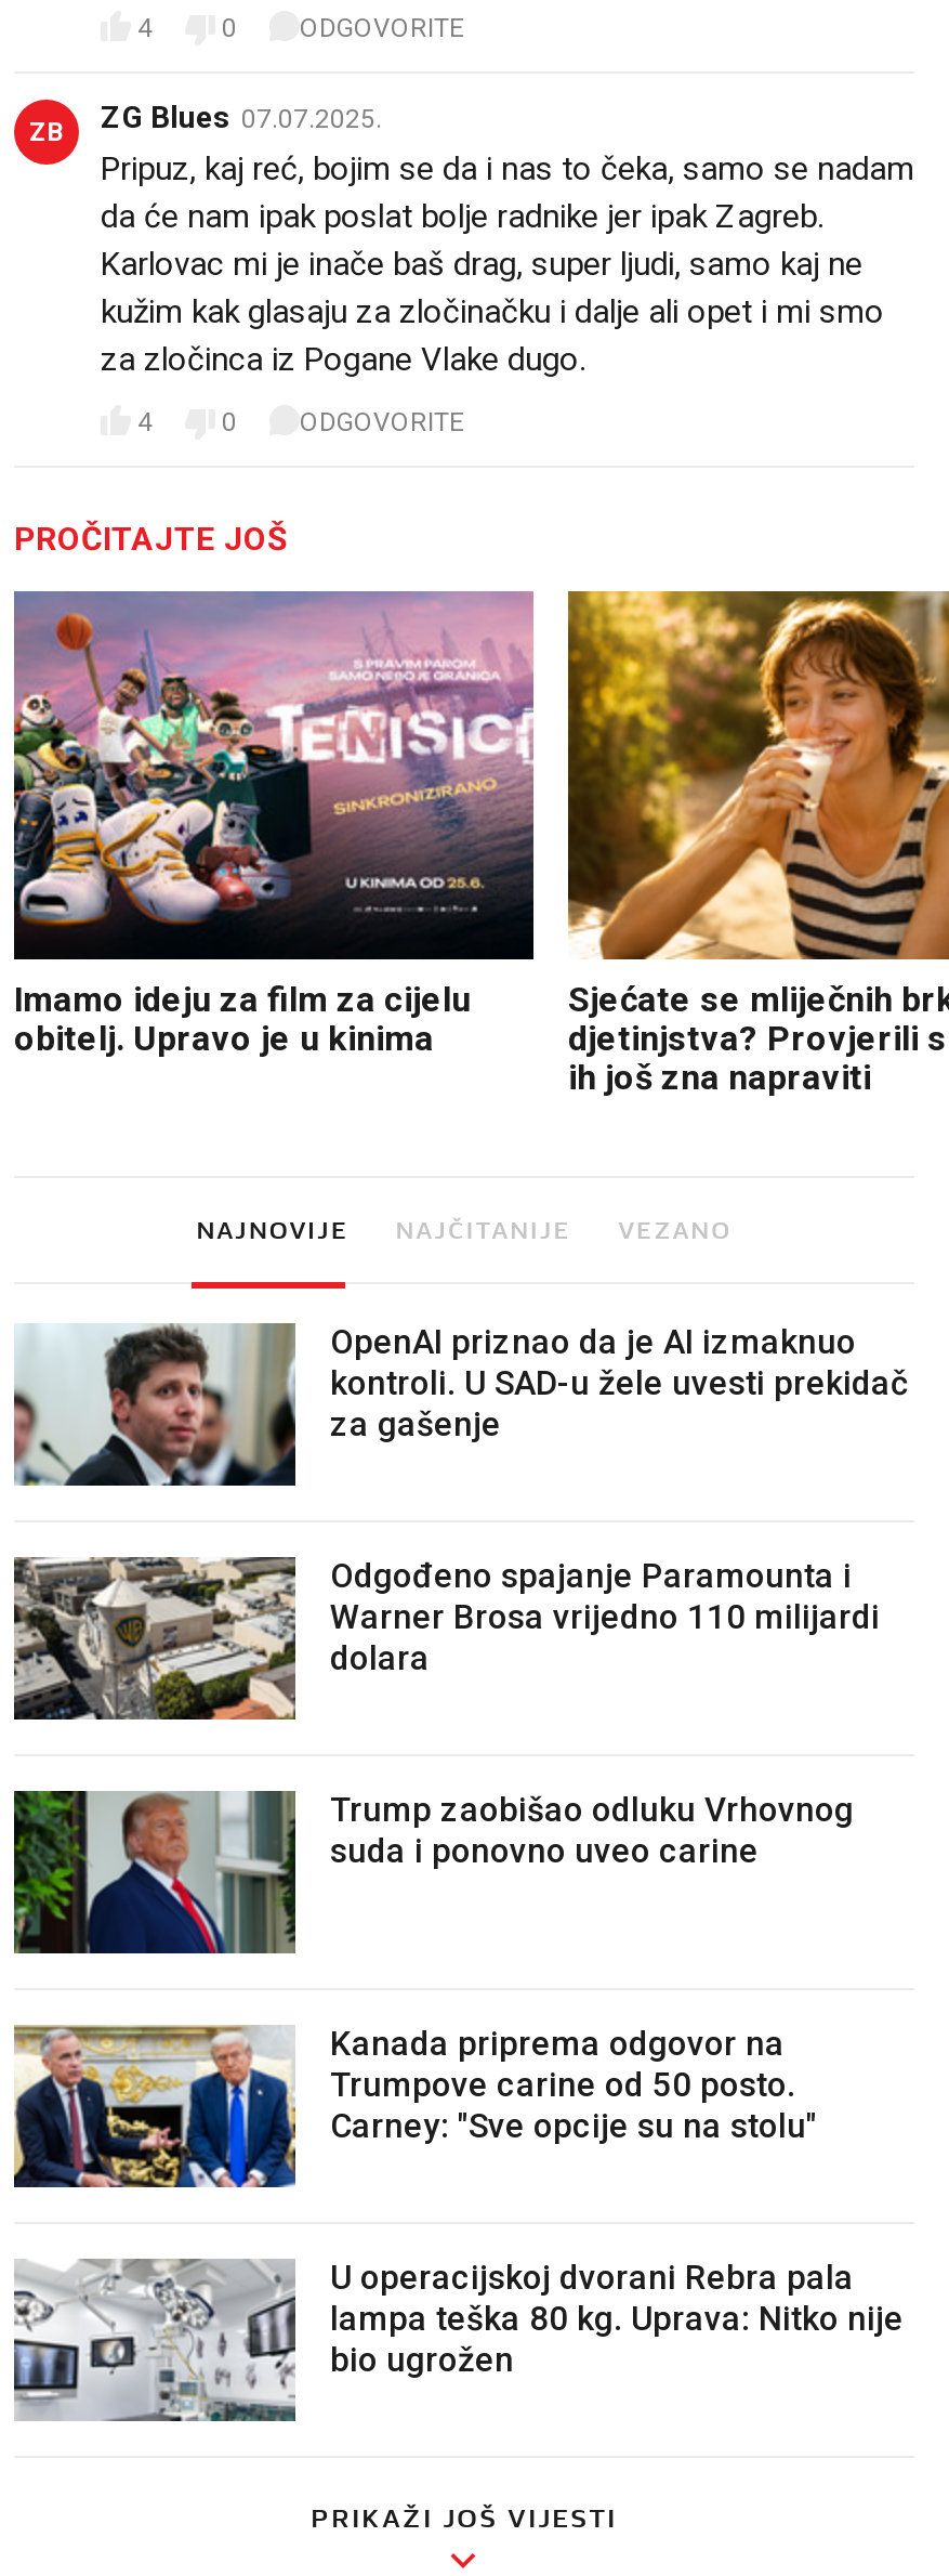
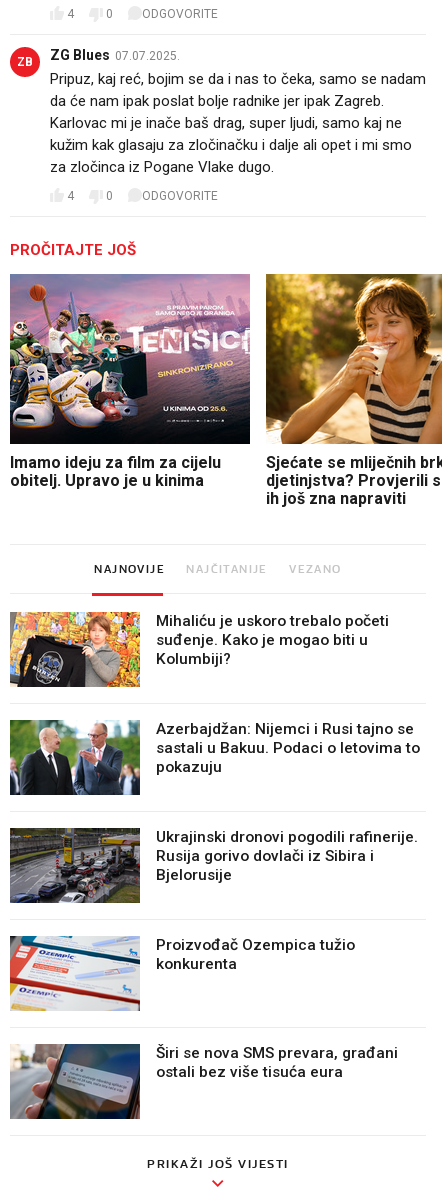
[12,1321,908,1488] [image] | OpenAI priznao da je AI izmaknuo | kontroli. U SAD-u žele uvesti prekidač | za gašenje -> [9,611,389,688] [image] | Mihaliću je uskoro trebalo početi | suđenje. Kako je mogao biti u | Kolumbiji?
[14,1555,880,1722] [image] | Odgođeno spajanje Paramounta i | Warner Brosa vrijedno 110 milijardi | dolara -> [9,719,420,796] [image] | Azerbajdžan: Nijemci i Rusi tajno se | sastali u Bakuu. Podaci o letovima to | pokazuju
[12,1791,854,1956] [image] | Trump zaobišao odluku Vrhovnog | suda i ponovno uveo carine -> [10,827,418,904] [image] | Ukrajinski dronovi pogodili rafinerije. | Rusija gorivo dovlači iz Sibira i | Bjelorusije
[12,2024,817,2189] [image] | Kanada priprema odgovor na | Trumpove carine od 50 posto. | Carney: "Sve opcije su na stolu" -> [9,935,355,1012] [image] | Proizvođač Ozempica tužio | konkurenta
[12,2258,904,2423] [image] | U operacijskoj dvorani Rebra pala | lampa teška 80 kg. Uprava: Nitko nije | bio ugrožen -> [10,1043,398,1120] [image] | Širi se nova SMS prevara, građani | ostali bez više tisuća eura

